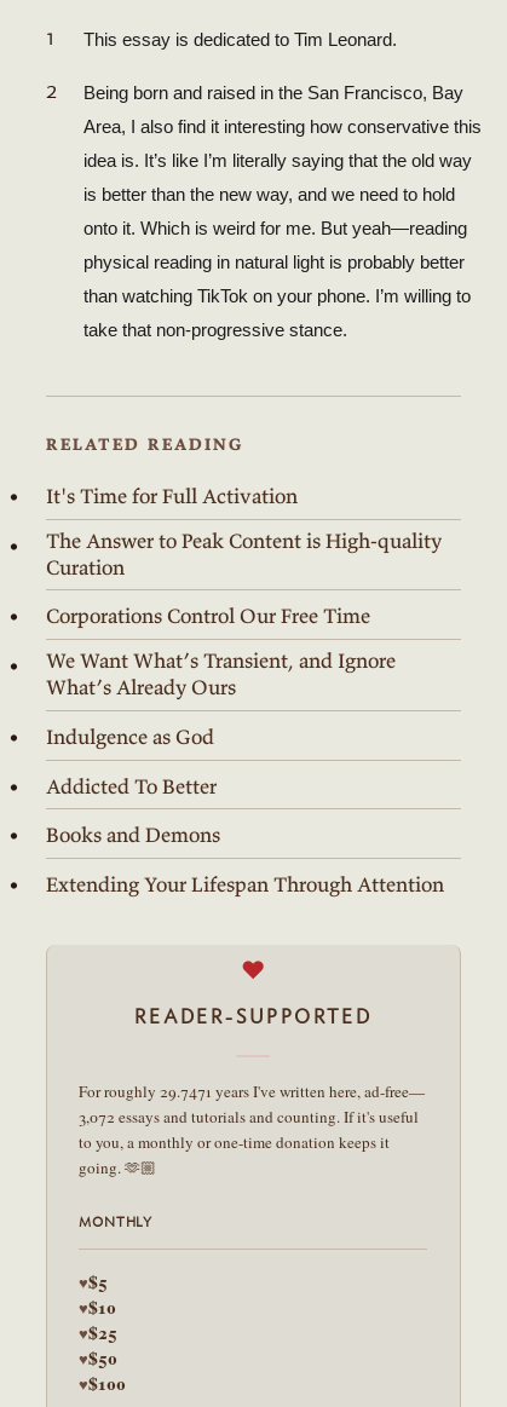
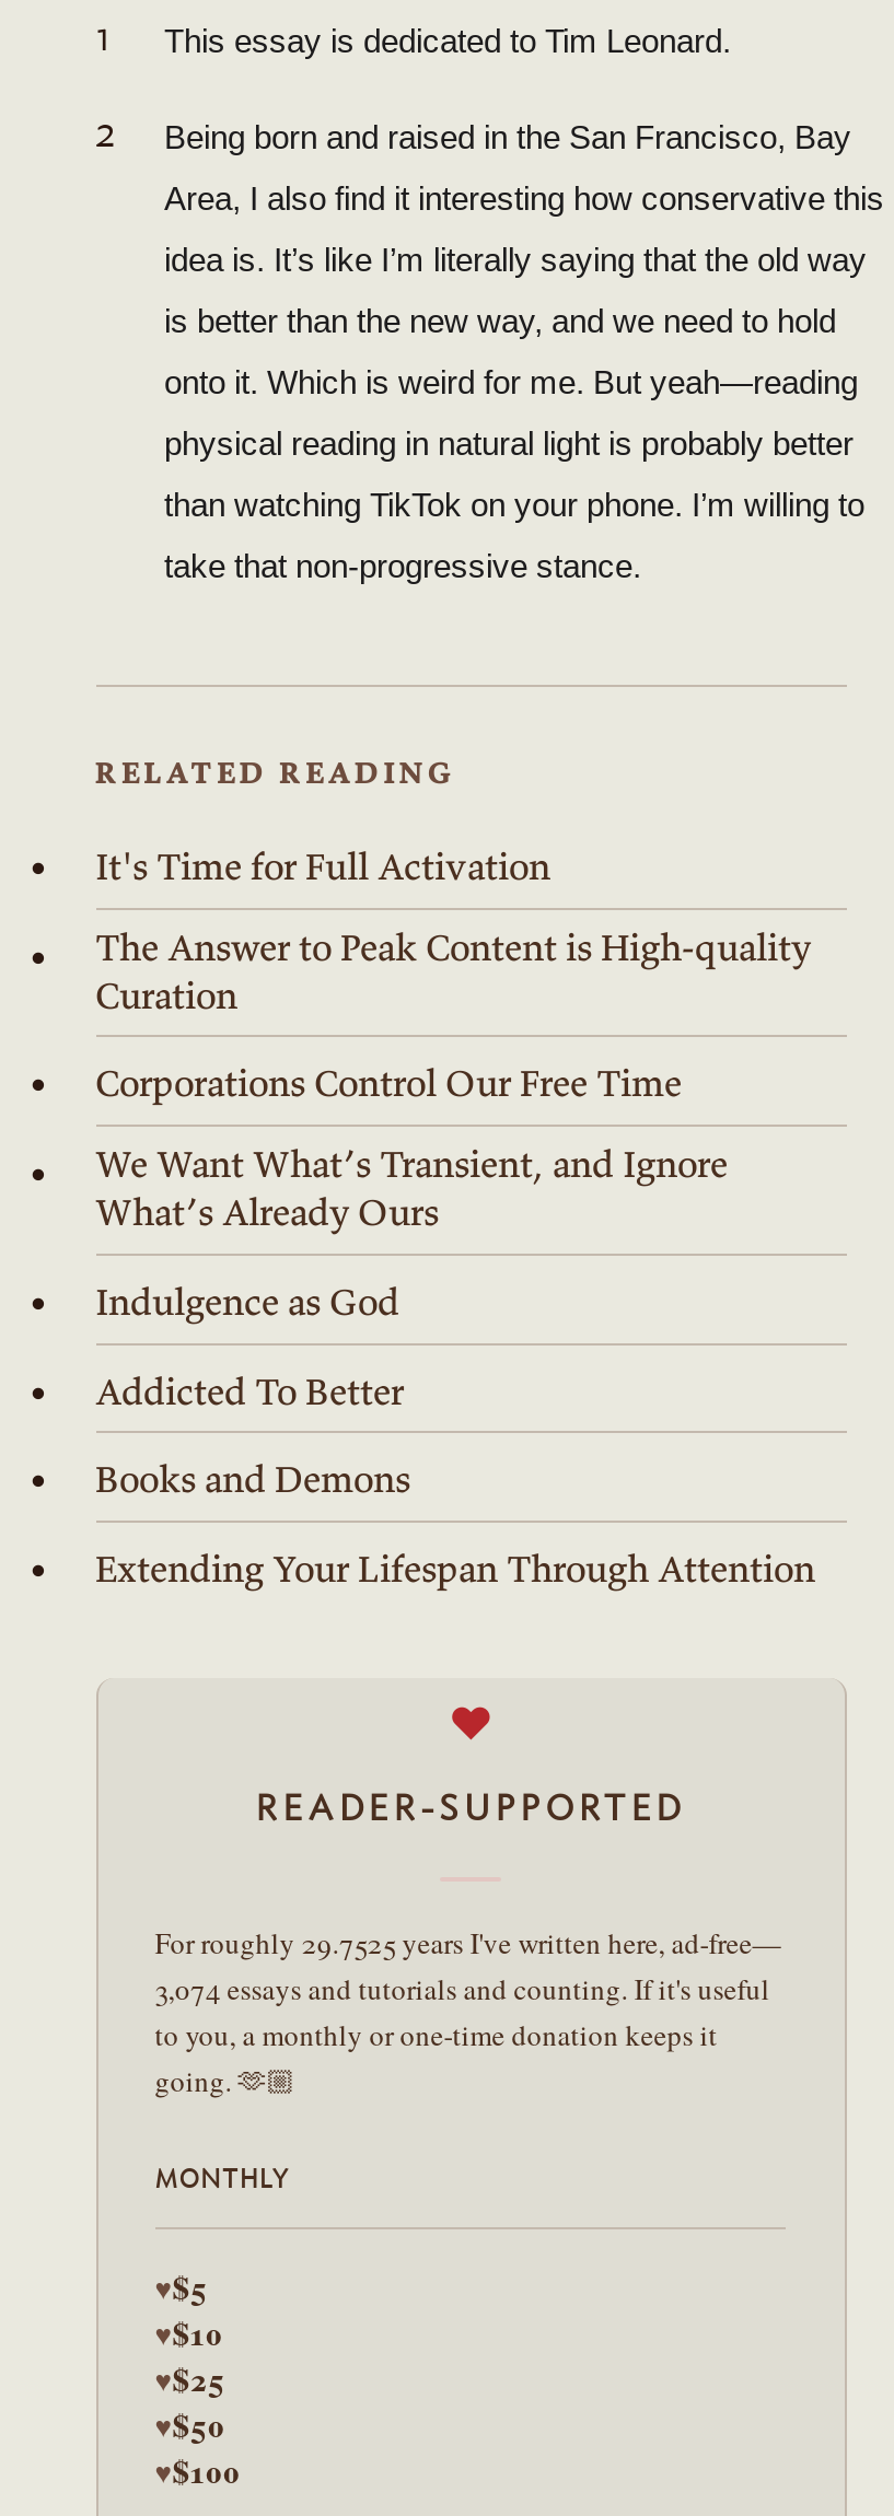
[78,1080,424,1102] For roughly 29.7471 years I've written here, ad-free— -> [155,1922,781,1961] For roughly 29.7525 years I've written here, ad-free—
[78,1105,418,1127] 3,072 essays and tutorials and counting. If it's useful -> [155,1968,770,2007] 3,074 essays and tutorials and counting. If it's useful

